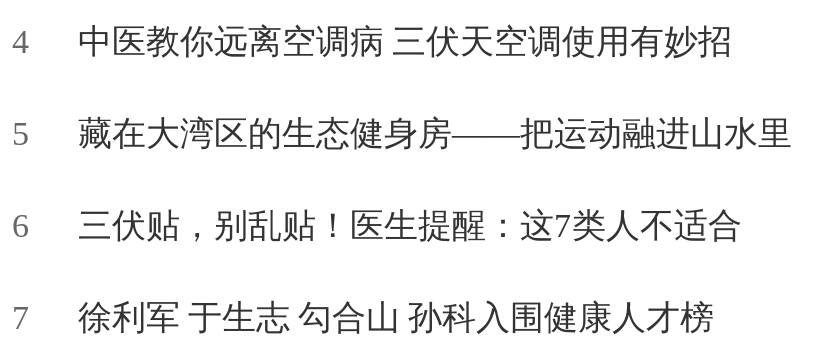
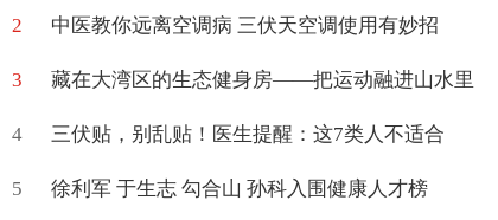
[12,23,732,61] 4 中医教你远离空调病 三伏天空调使用有妙招 -> [12,14,439,37] 2 中医教你远离空调病 三伏天空调使用有妙招
[12,115,792,153] 5 藏在大湾区的生态健身房——把运动融进山水里 -> [12,69,475,91] 3 藏在大湾区的生态健身房——把运动融进山水里
[12,207,742,245] 6 三伏贴，别乱贴！医生提醒：这7类人不适合 -> [12,123,445,146] 4 三伏贴，别乱贴！医生提醒：这7类人不适合
[12,299,714,337] 7 徐利军 于生志 勾合山 孙科入围健康人才榜 -> [12,178,429,200] 5 徐利军 于生志 勾合山 孙科入围健康人才榜

